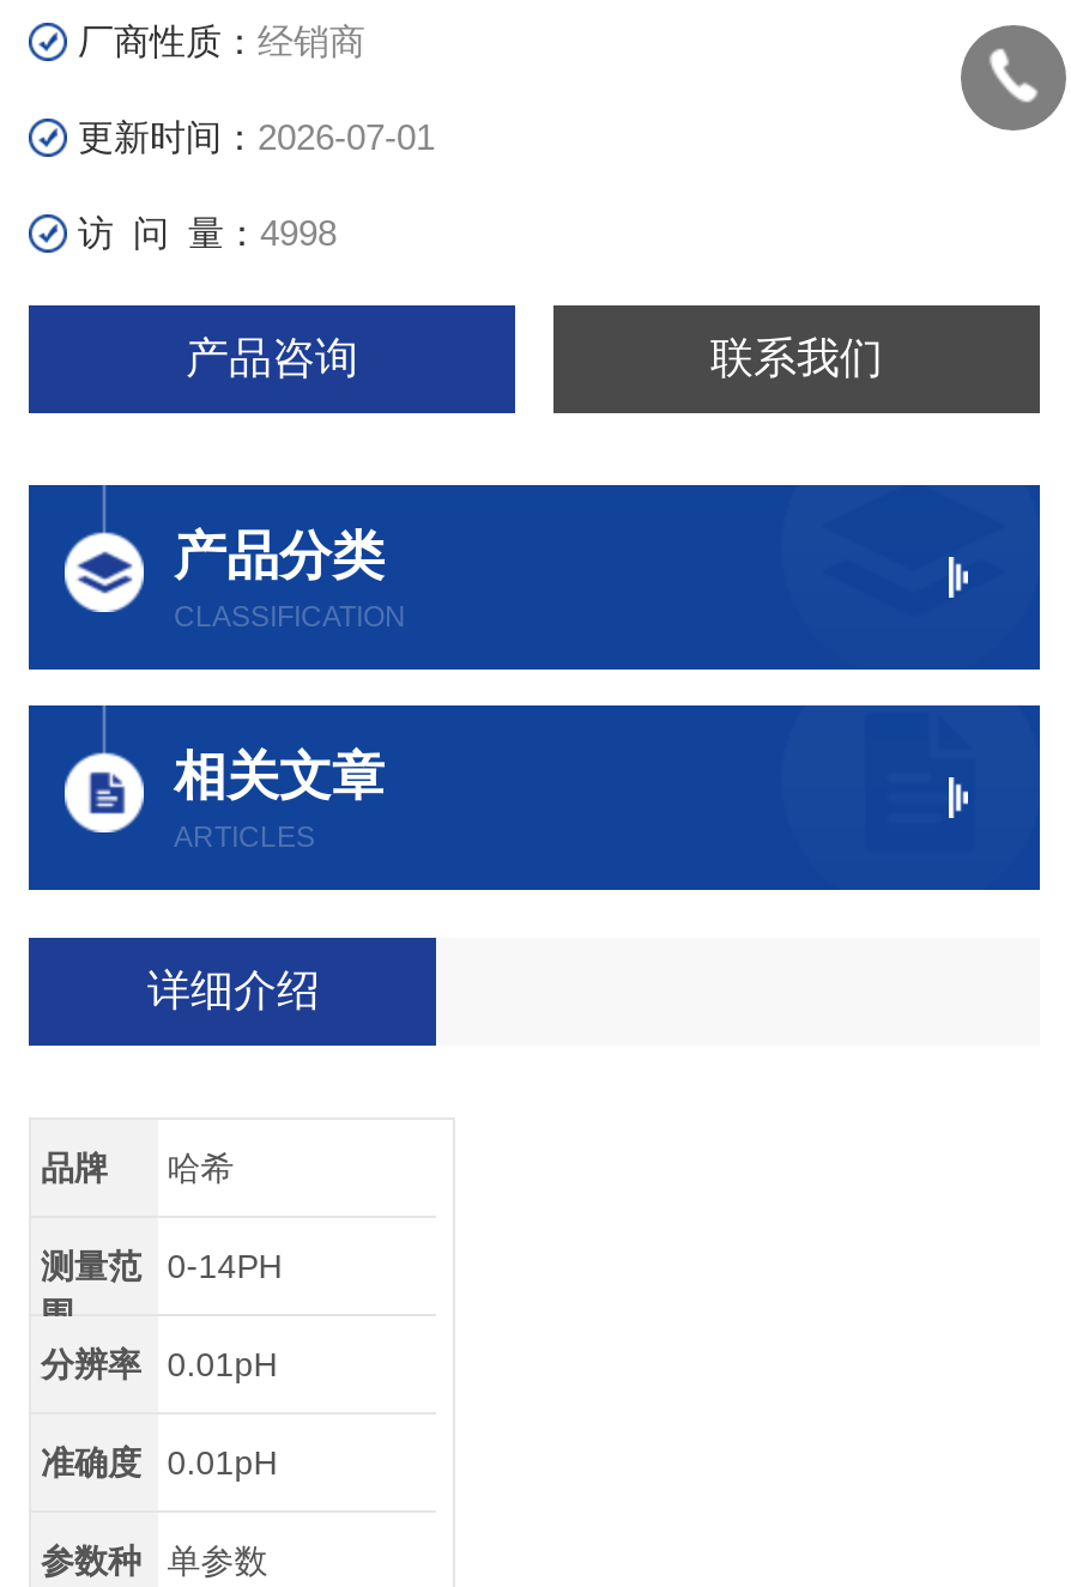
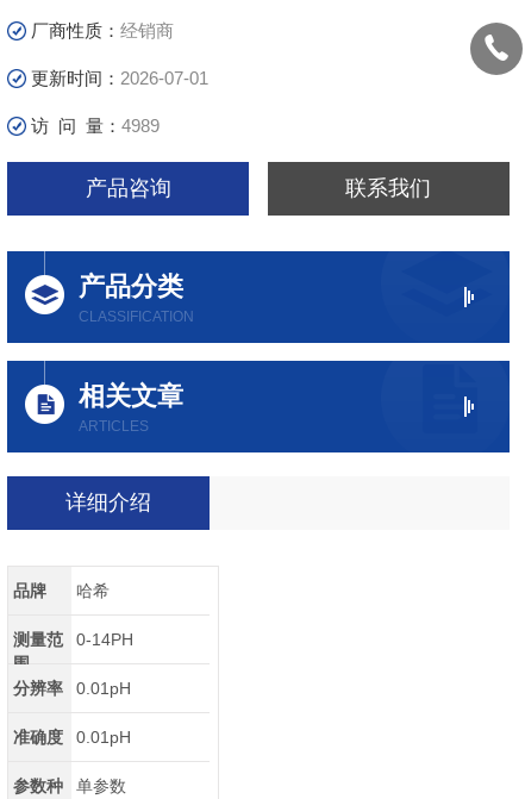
[78,212,336,253] 访 问 量：4998 -> [31,116,160,136] 访 问 量：4989

